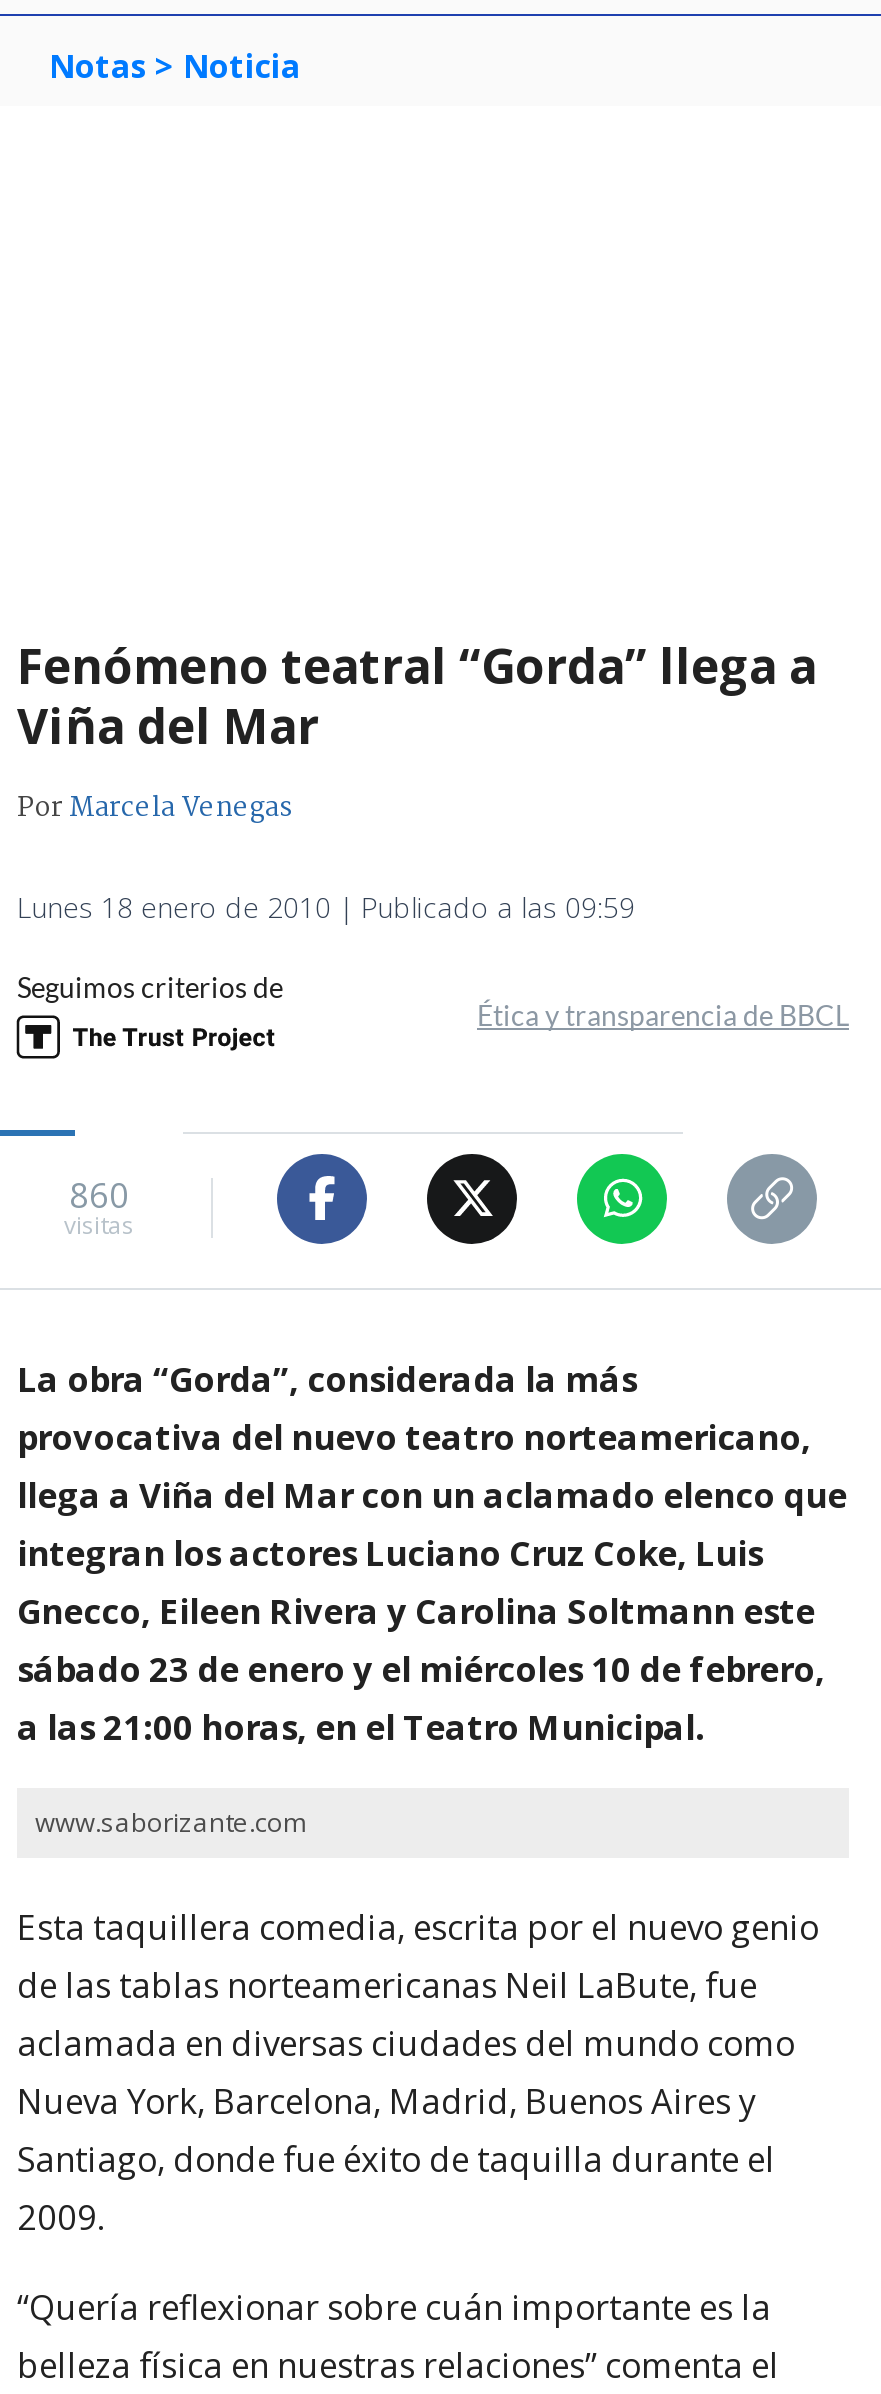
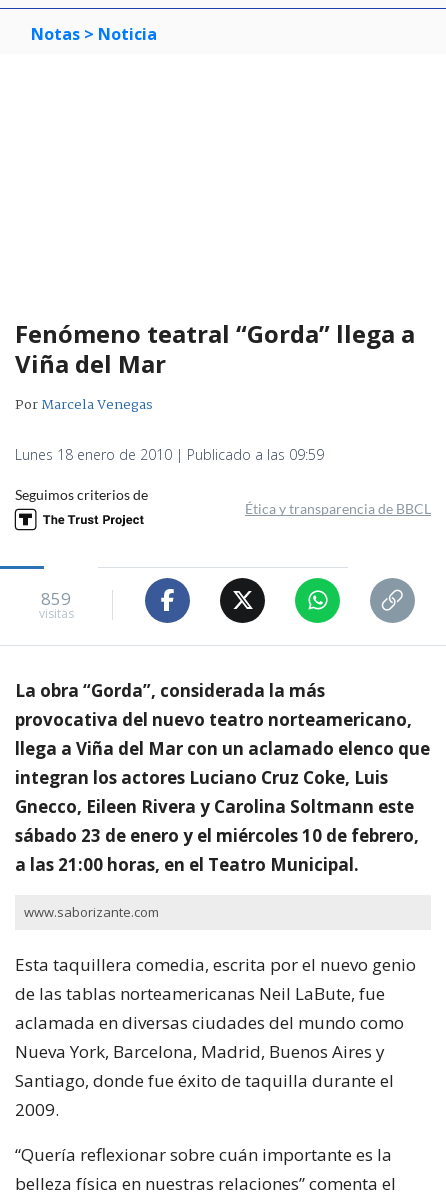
[69,1173,129,1219] 860 -> [41,587,71,610] 859

